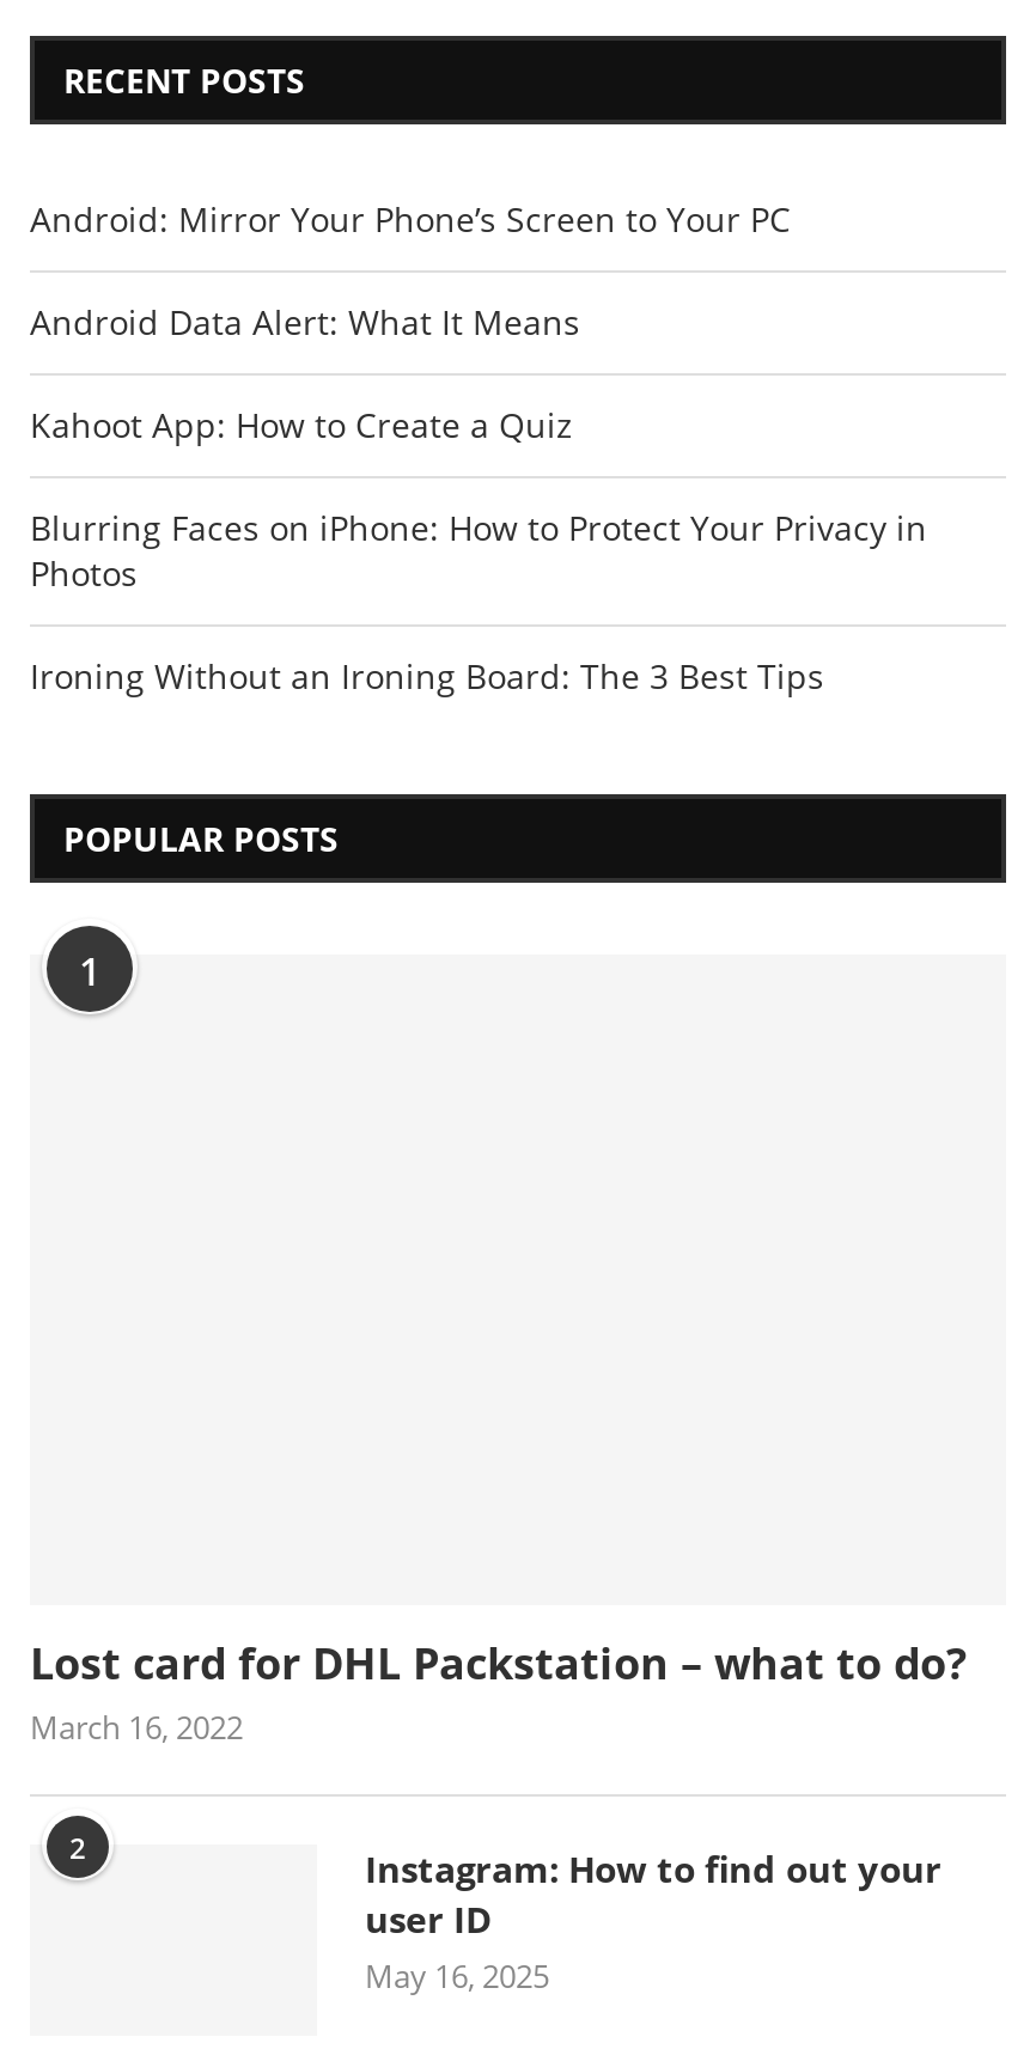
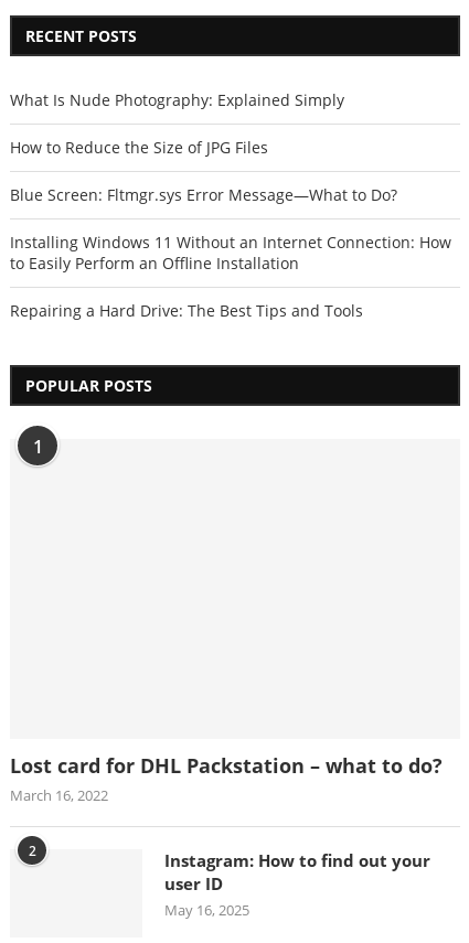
[30,197,791,243] Android: Mirror Your Phone’s Screen to Your PC -> [10,90,344,111] What Is Nude Photography: Explained Simply
[30,300,580,345] Android Data Alert: What It Means -> [10,137,268,158] How to Reduce the Size of JPG Files
[30,403,573,448] Kahoot App: How to Create a Quiz -> [10,185,397,206] Blue Screen: Fltmgr.sys Error Message—What to Do?
[30,506,927,597] Blurring Faces on iPhone: How to Protect Your Privacy in | Photos -> [10,232,451,274] Installing Windows 11 Without an Internet Connection: How | to Easily Perform an Offline Installation
[30,654,824,700] Ironing Without an Ironing Board: The 3 Best Tips -> [10,300,363,321] Repairing a Hard Drive: The Best Tips and Tools

